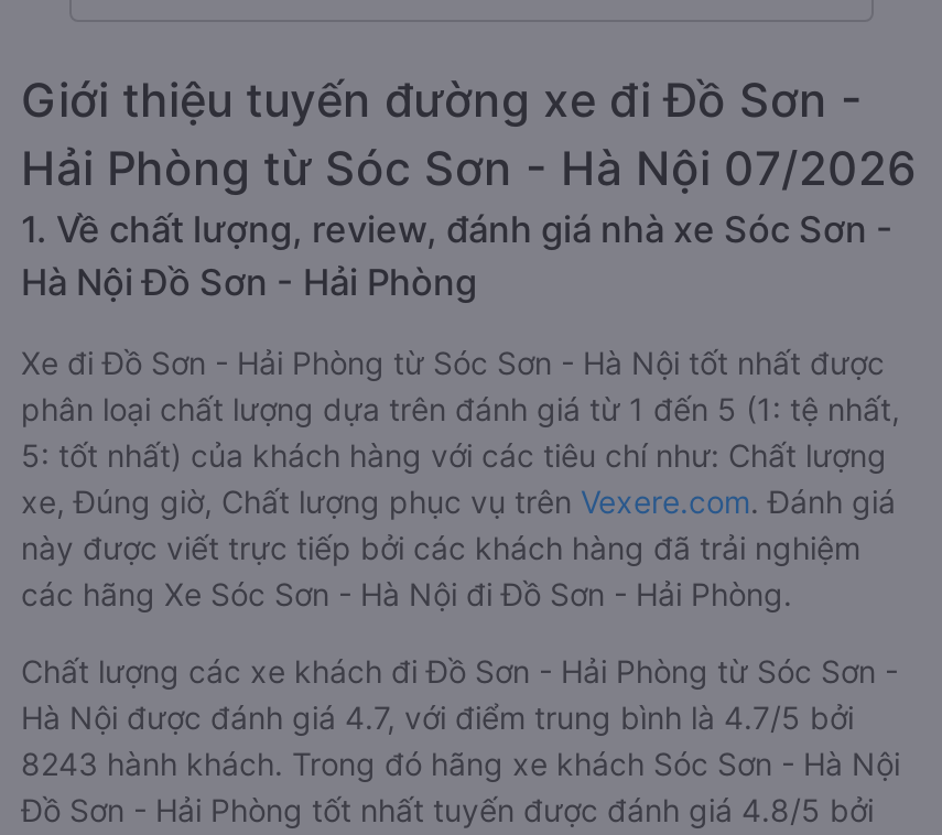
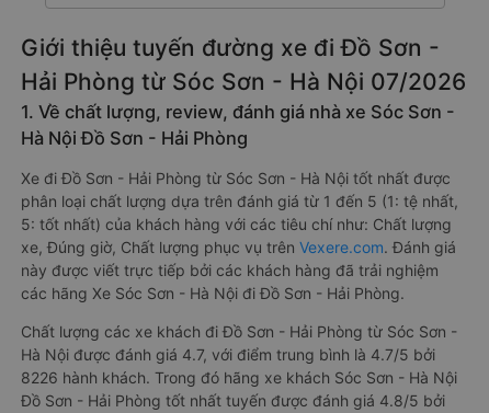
[21,745,900,782] 8243 hành khách. Trong đó hãng xe khách Sóc Sơn - Hà Nội -> [21,368,457,387] 8226 hành khách. Trong đó hãng xe khách Sóc Sơn - Hà Nội

